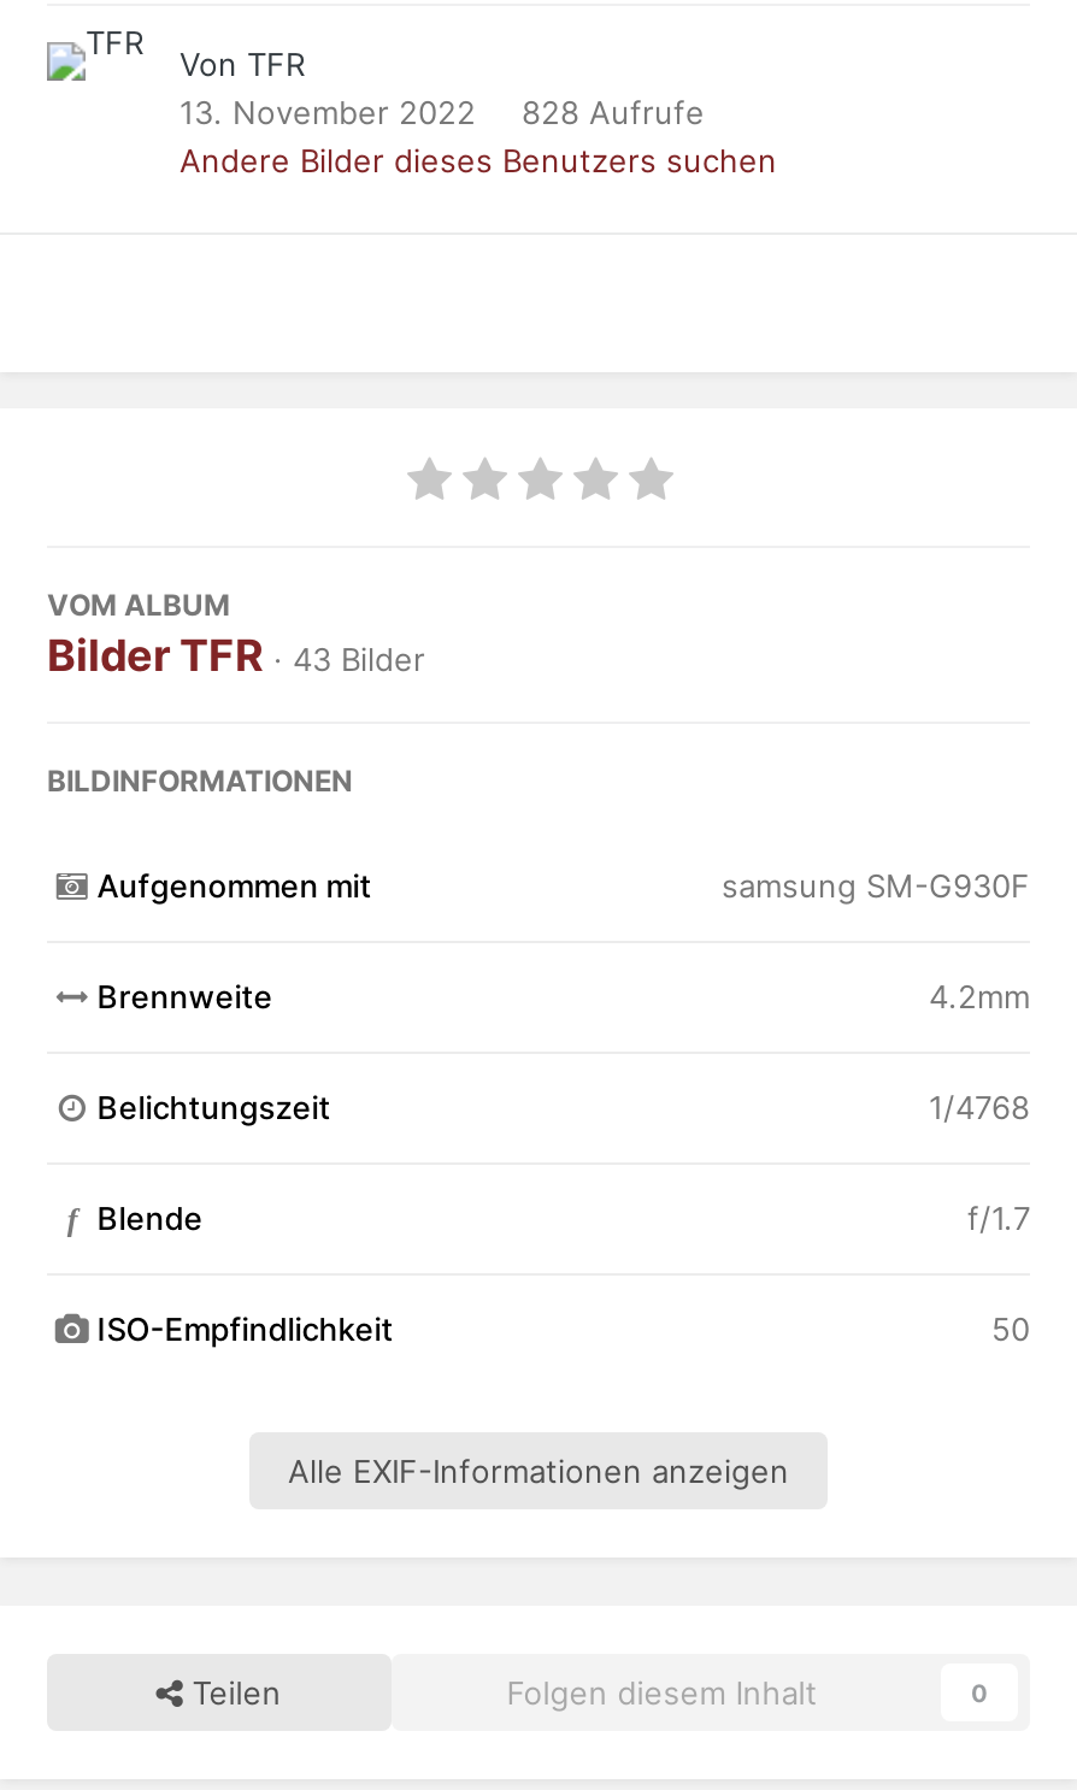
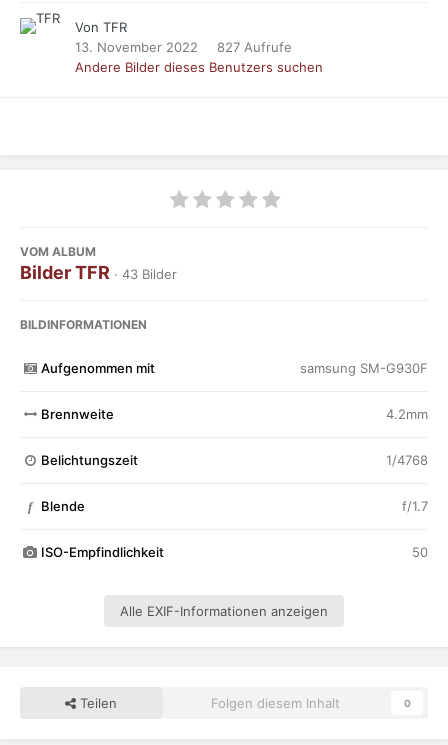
[179,93,705,132] 13. November 2022 828 Aufrufe -> [75,39,292,55] 13. November 2022 827 Aufrufe

